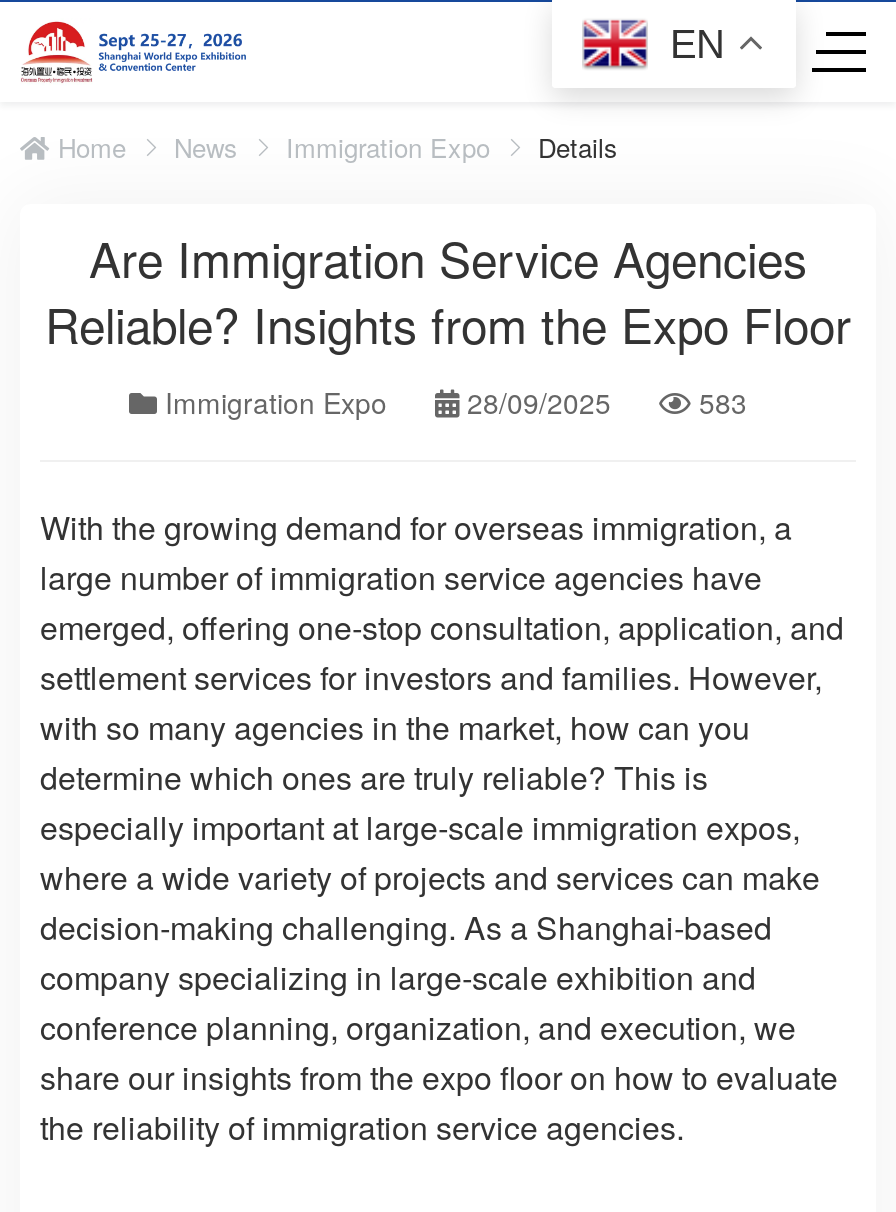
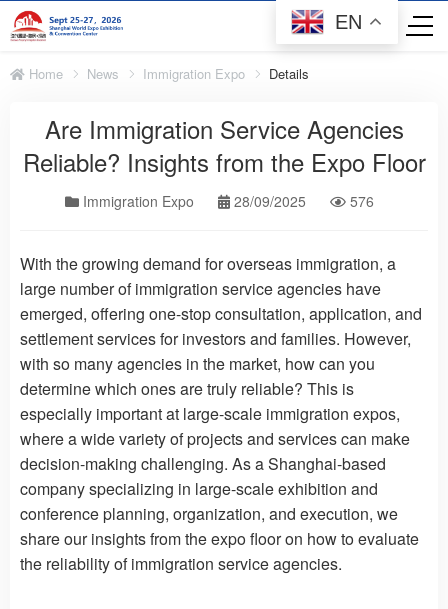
[165,382,747,422] Immigration Expo 28/09/2025 583 -> [82,191,373,211] Immigration Expo 28/09/2025 576

